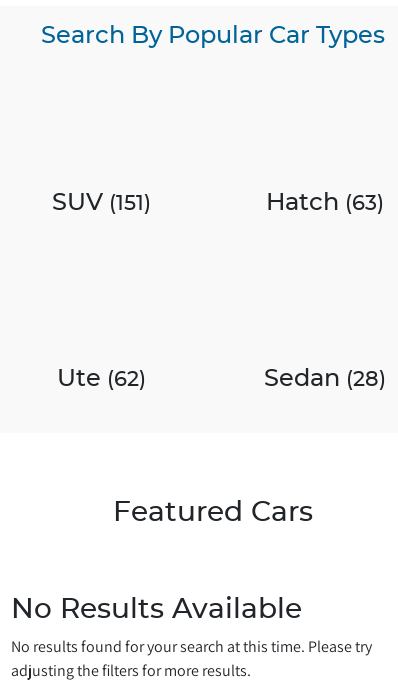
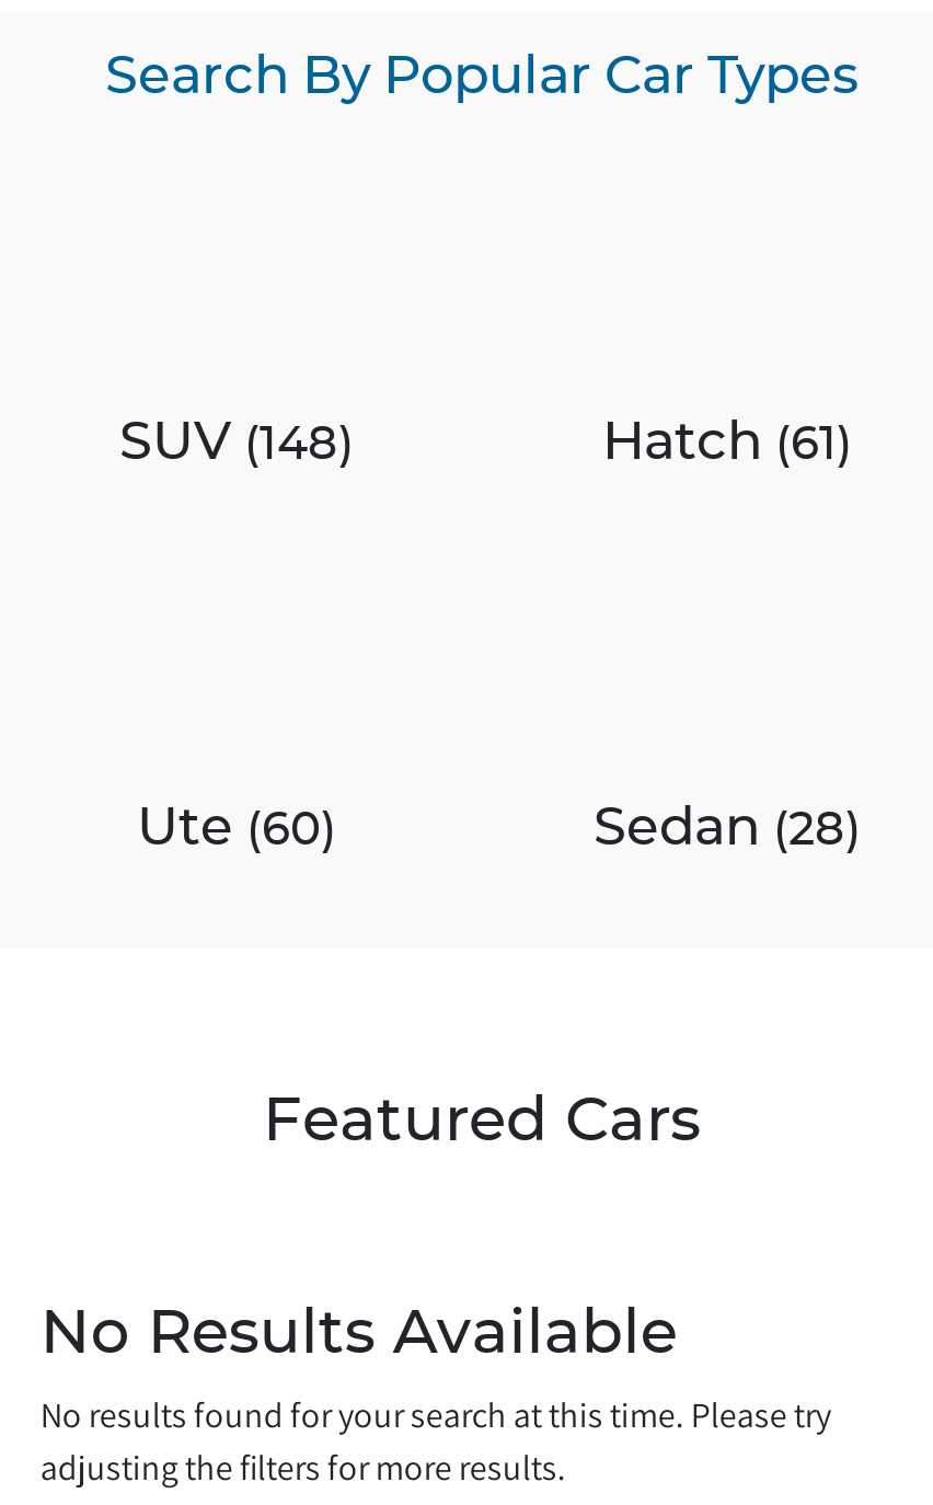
[51,191,150,215] SUV (151) -> [119,418,354,471] SUV (148)
[266,191,384,215] Hatch (63) -> [602,418,852,471] Hatch (61)
[56,367,145,391] Ute (62) -> [137,802,336,855] Ute (60)

